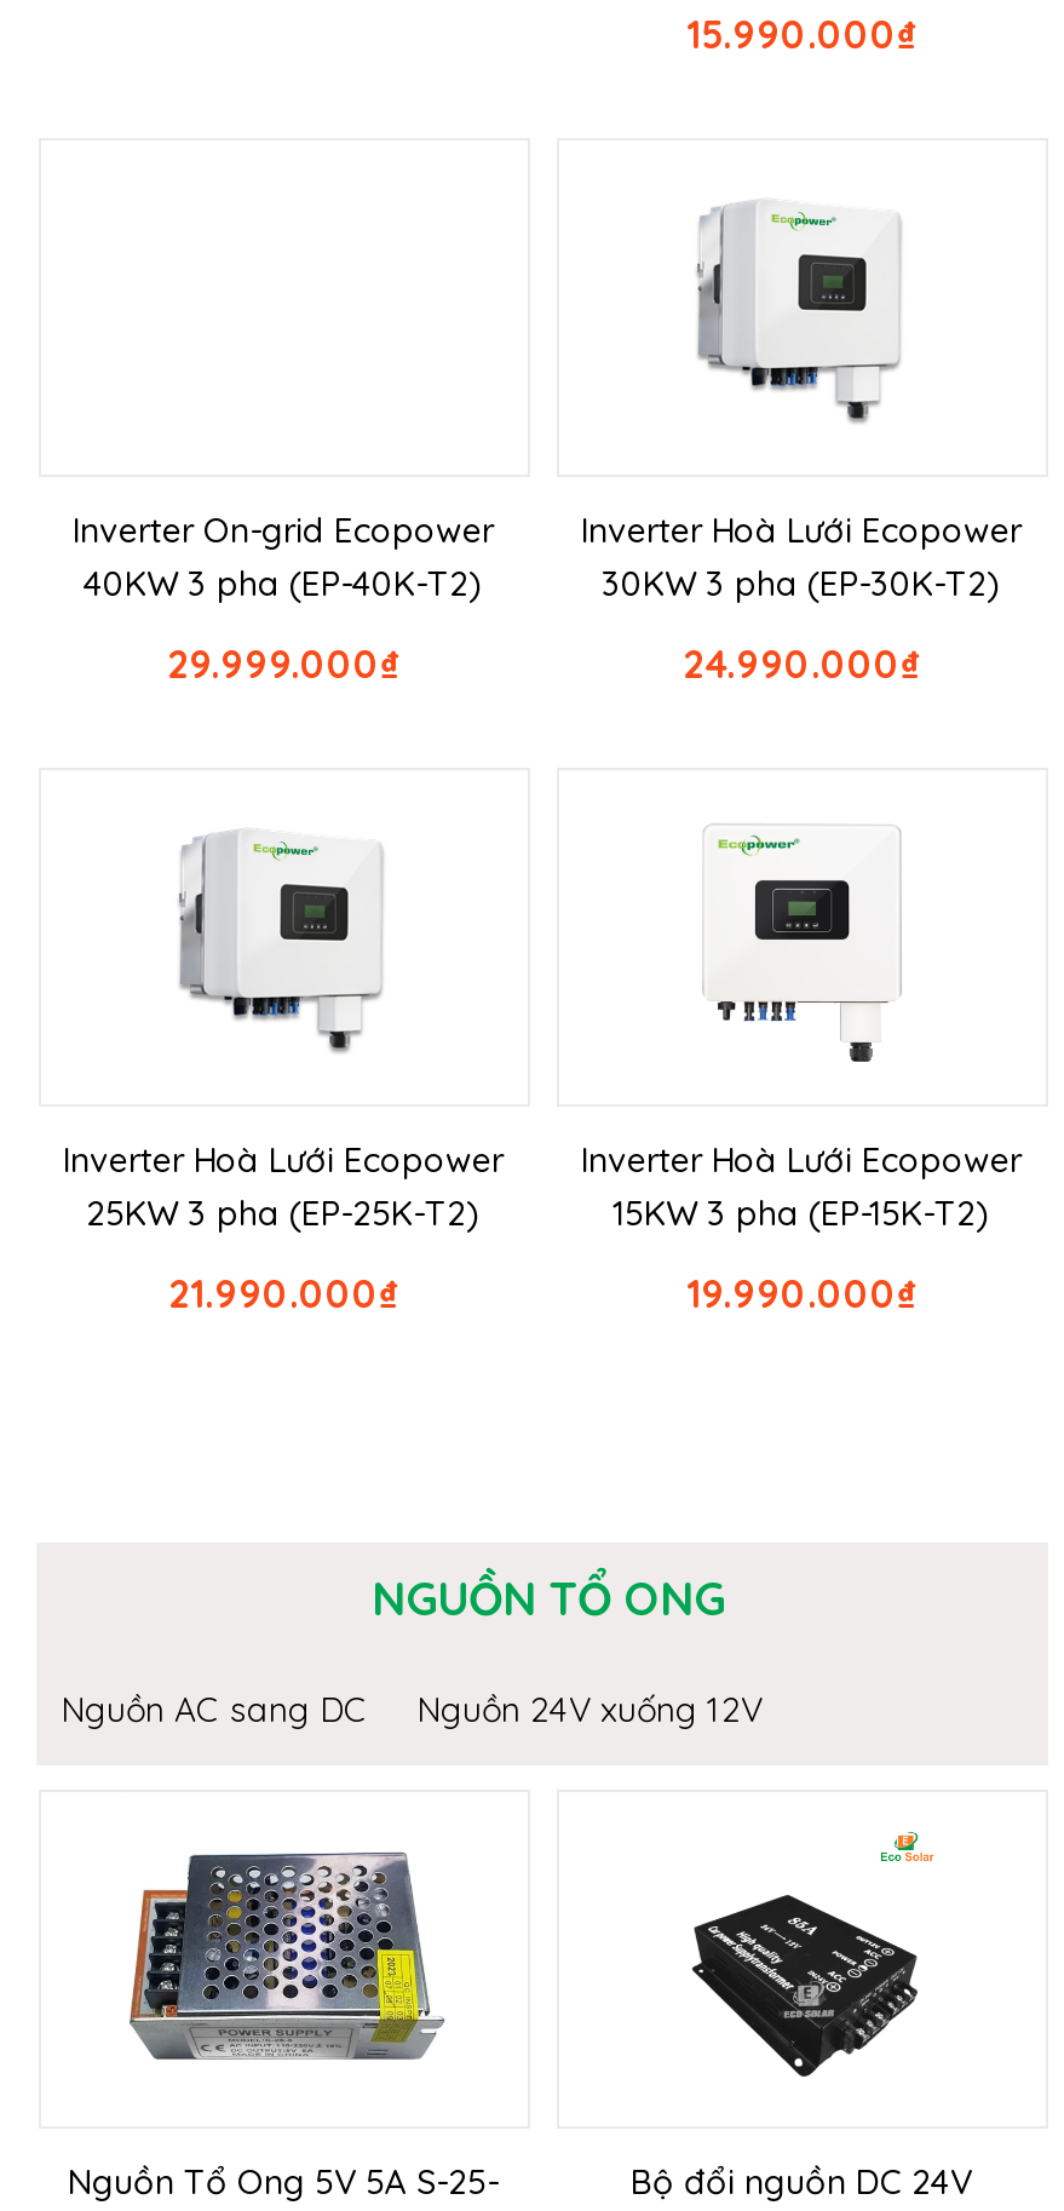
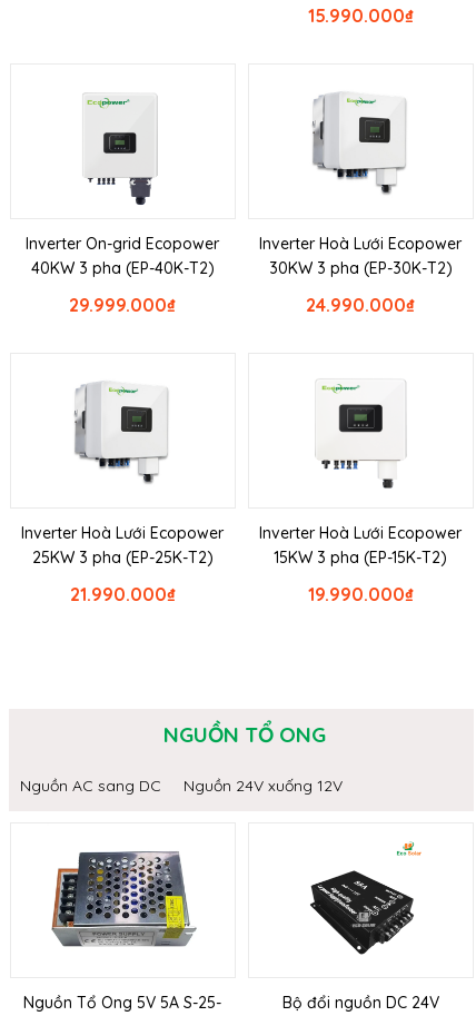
none -> [86,97,158,206] [image]

